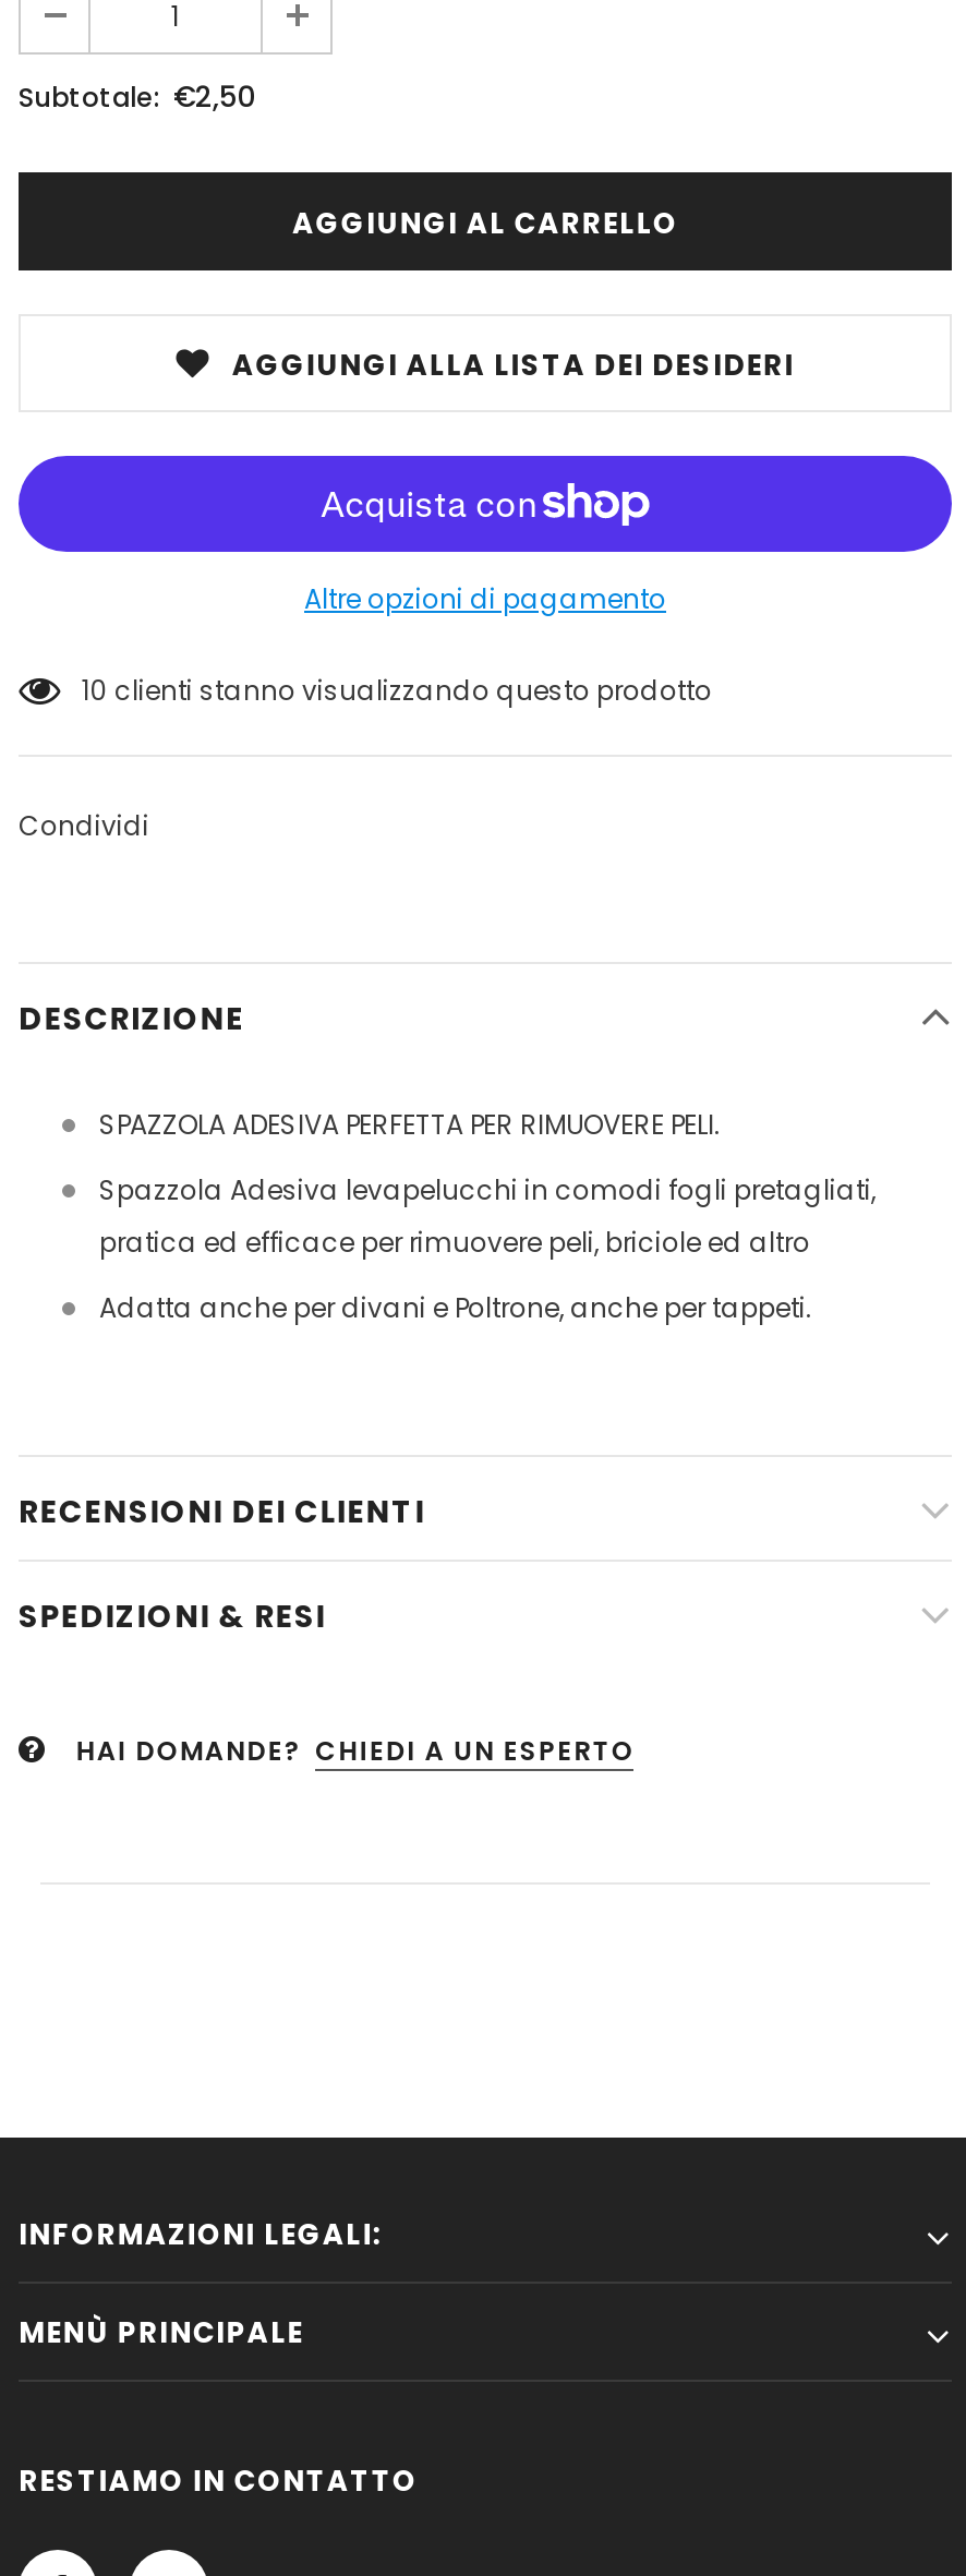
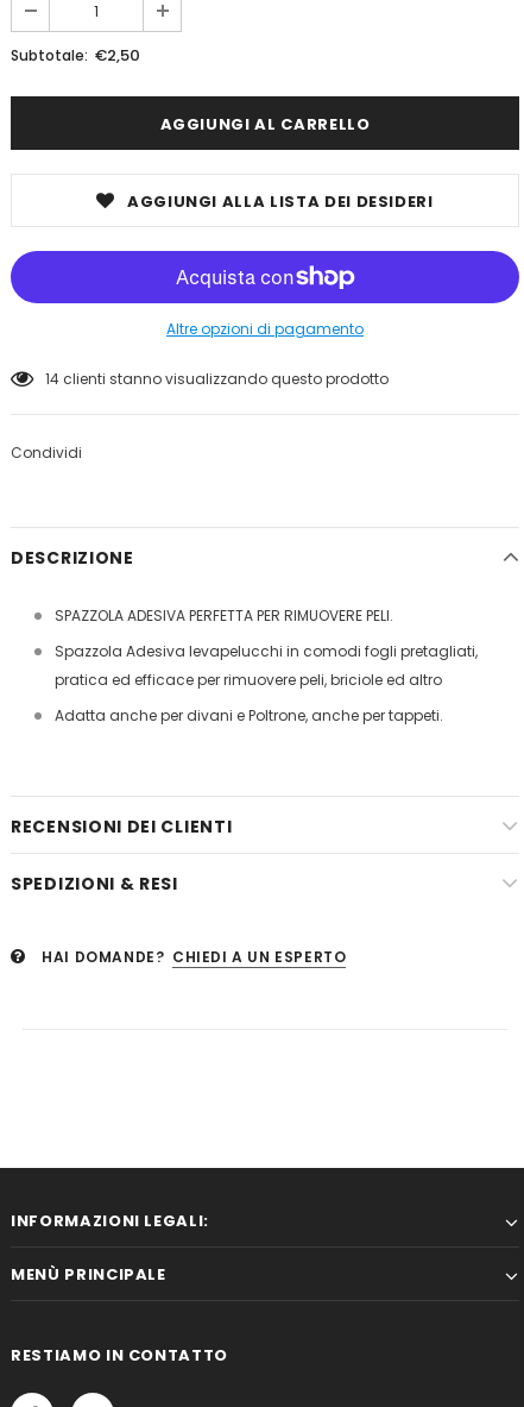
[82,672,712,709] 10 clienti stanno visualizzando questo prodotto -> [45,369,389,389] 14 clienti stanno visualizzando questo prodotto

